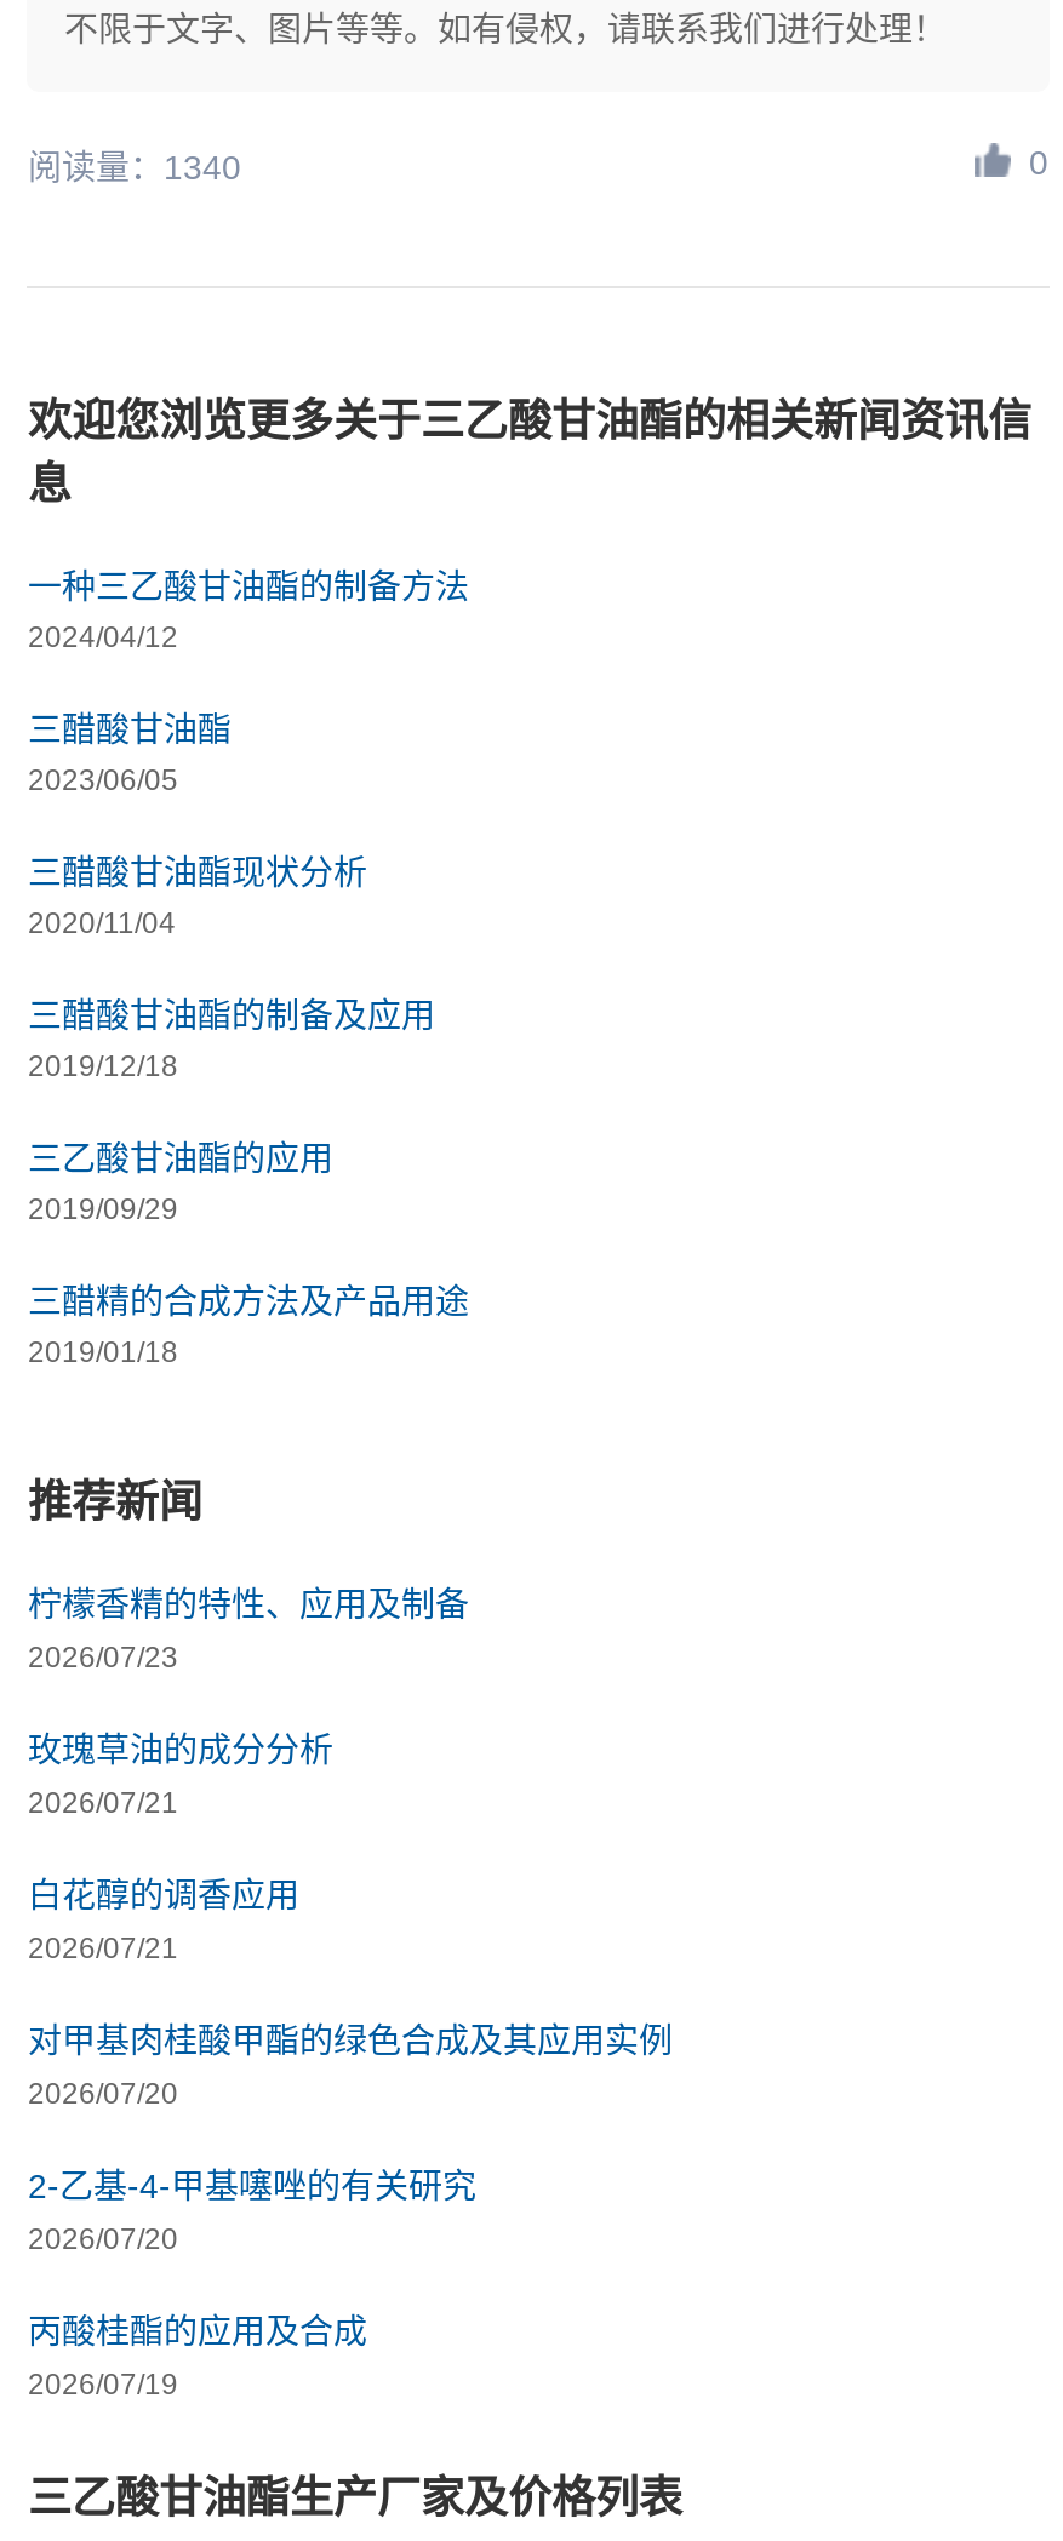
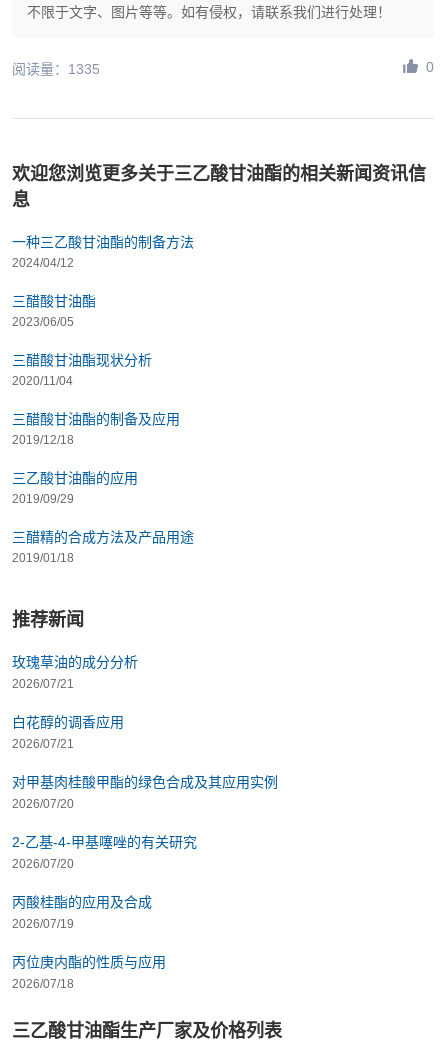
[28,148,241,187] 阅读量：1340 -> [12,61,100,77] 阅读量：1335
[28,1585,469,1675] 柠檬香精的特性、应用及制备 | 2026/07/23 -> none
moved [28,1730,672,2402] -> [12,654,278,931]: 玫瑰草油的成分分析 | 2026/07/21 | 白花醇的调香应用 | ... | 丙酸桂酯的应用及合成 | 2026/07/19
none -> [12,954,166,991] 丙位庚内酯的性质与应用 | 2026/07/18

